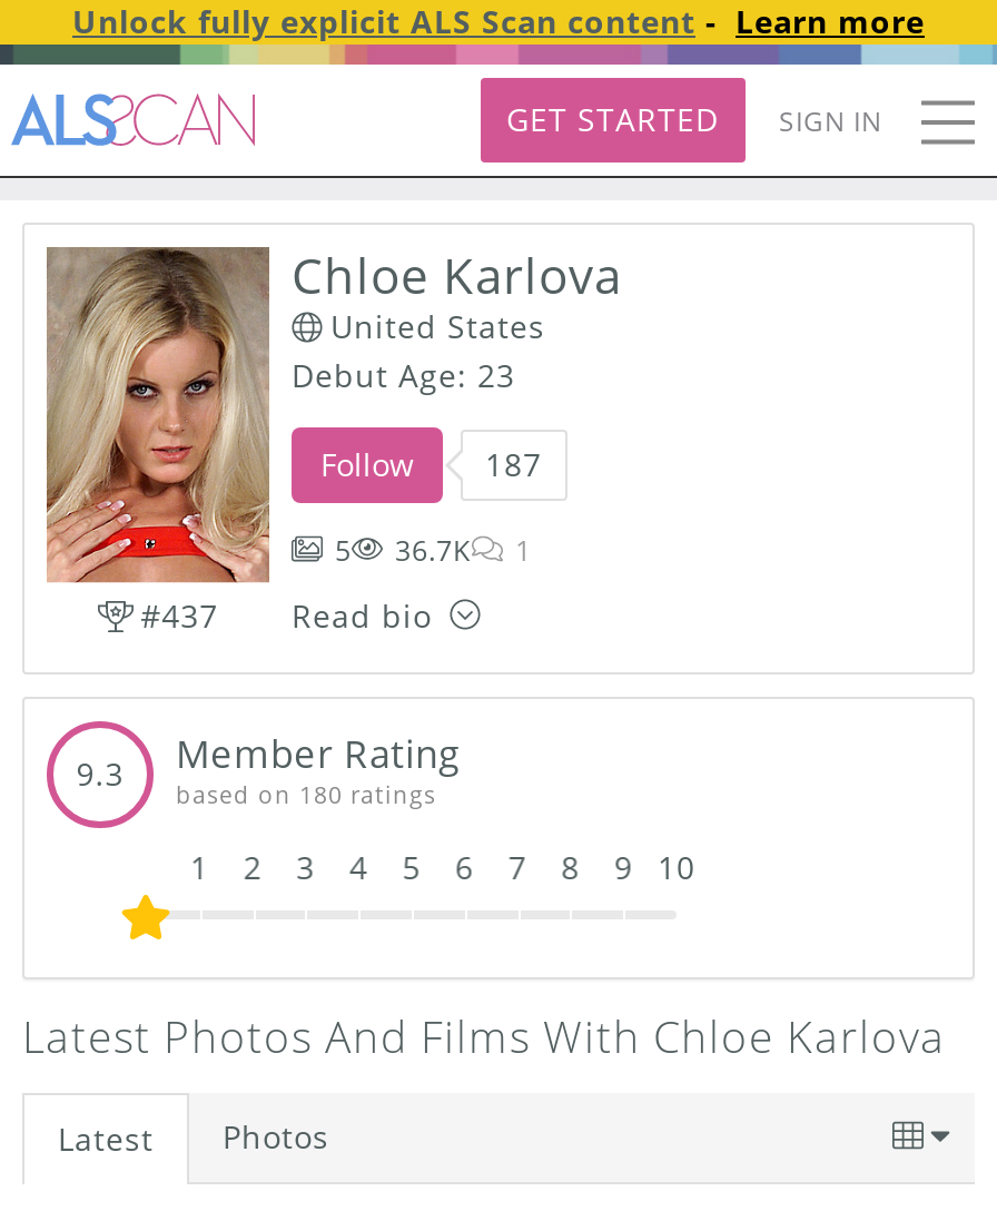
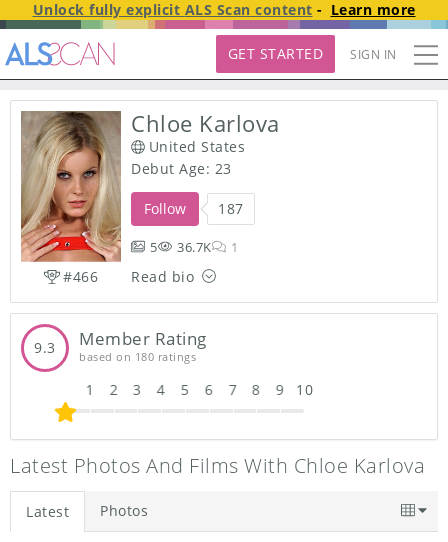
[140,593,442,636] #437 Read bio -> [63,267,198,286] #466 Read bio

